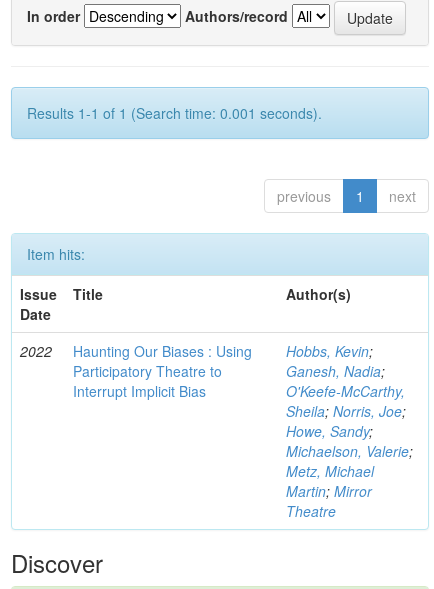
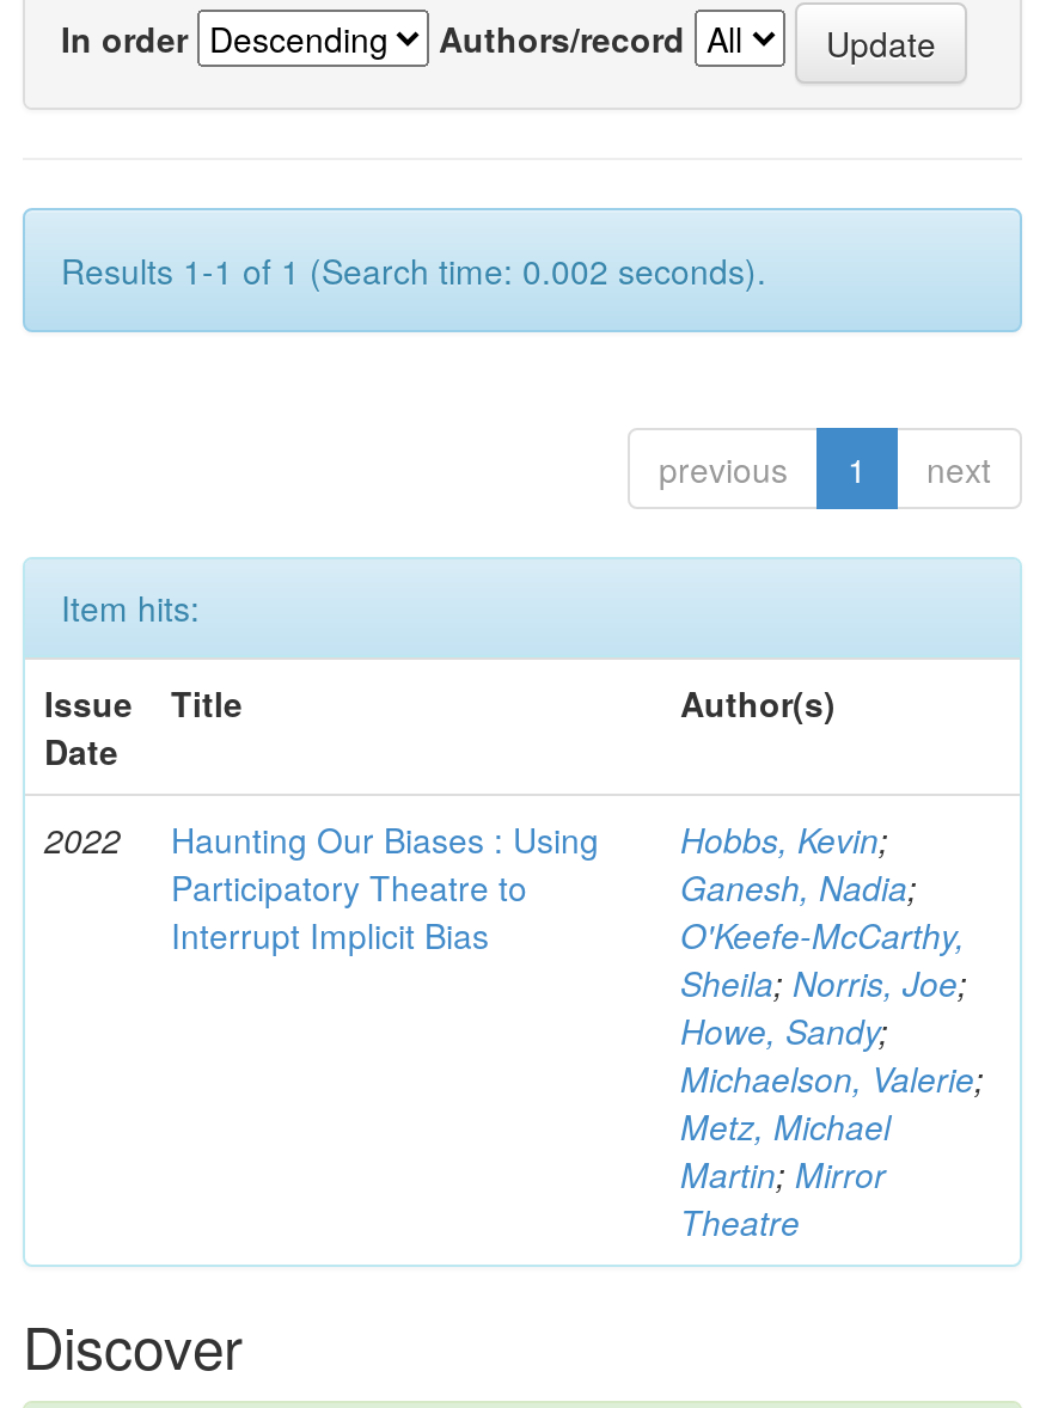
[27,103,322,123] Results 1-1 of 1 (Search time: 0.001 seconds). -> [61,246,766,294] Results 1-1 of 1 (Search time: 0.002 seconds).

